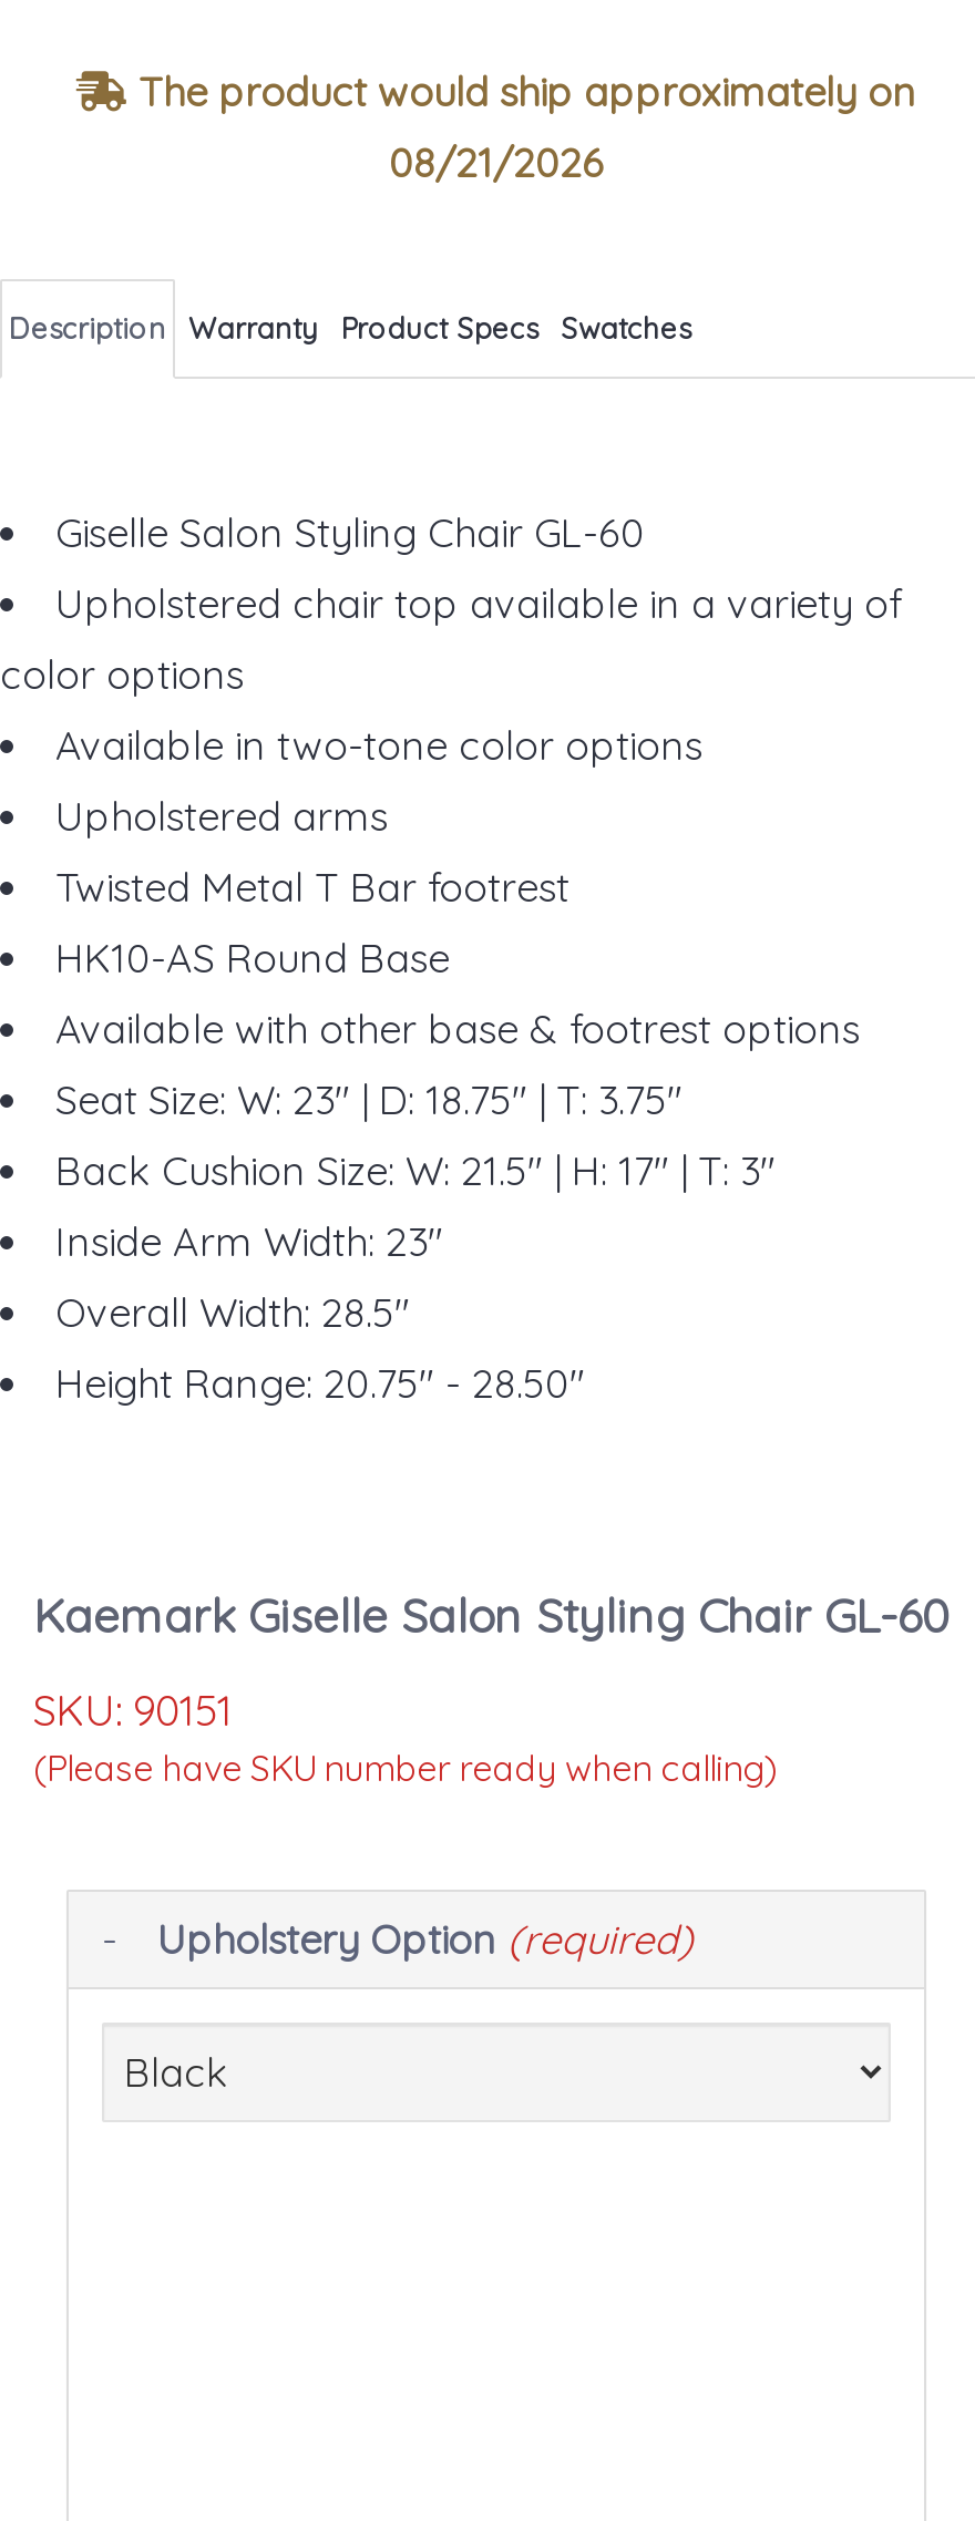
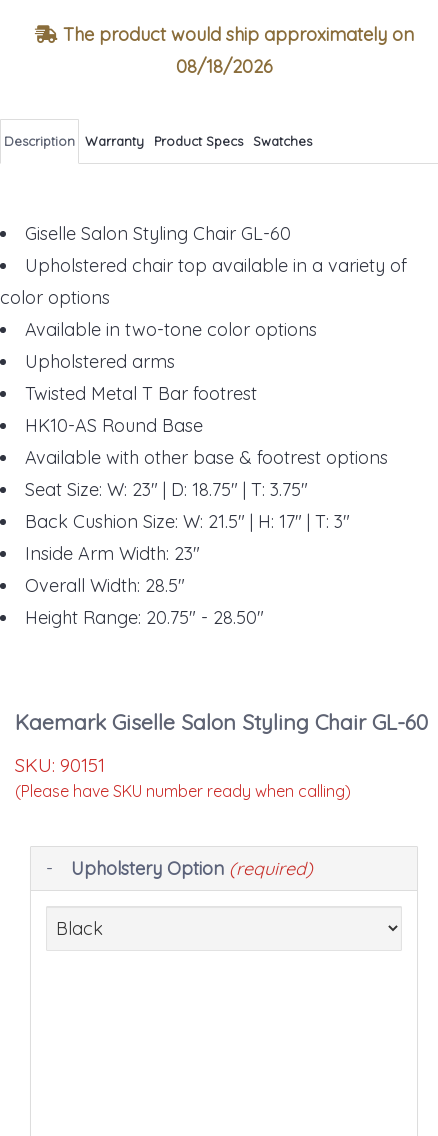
[389,137,604,188] 08/21/2026 -> [175,55,272,78] 08/18/2026

